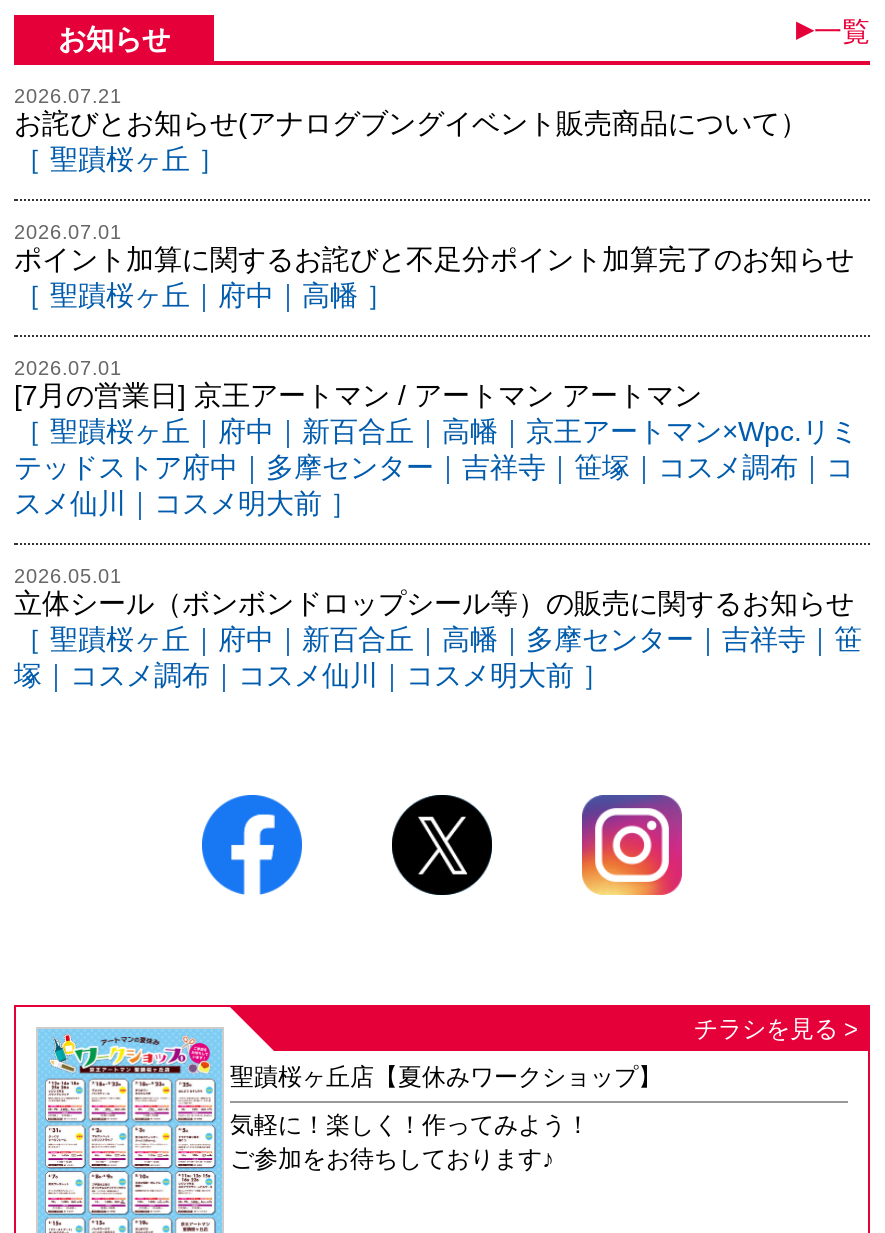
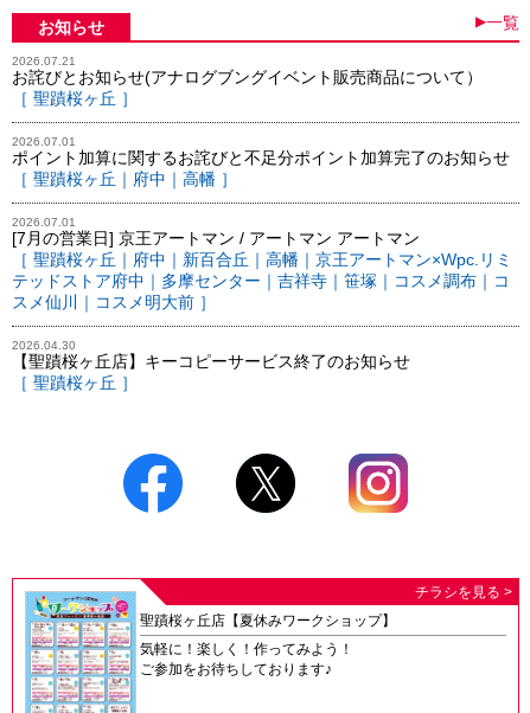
[14,565,862,691] 2026.05.01 | 立体シール（ボンボンドロップシール等）の販売に関するお知らせ | ［ 聖蹟桜ヶ丘｜府中｜新百合丘｜高幡｜多摩センター｜吉祥寺｜笹 | 塚｜コスメ調布｜コスメ仙川｜コスメ明大前 ］ -> [12,339,410,392] 2026.04.30 | 【聖蹟桜ヶ丘店】キーコピーサービス終了のお知らせ | ［ 聖蹟桜ヶ丘 ］

